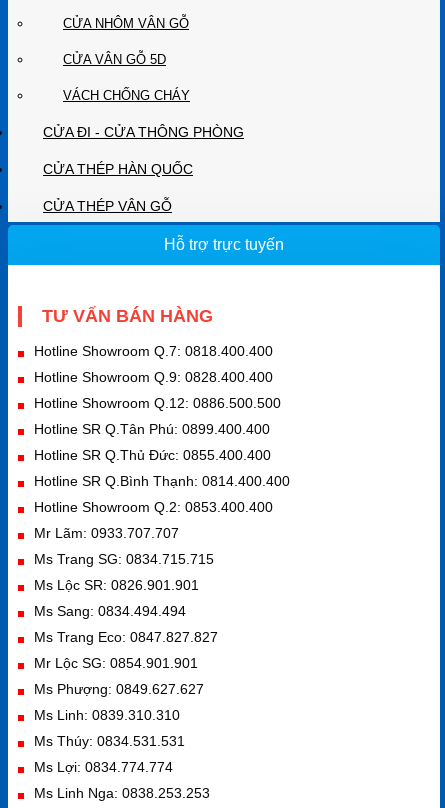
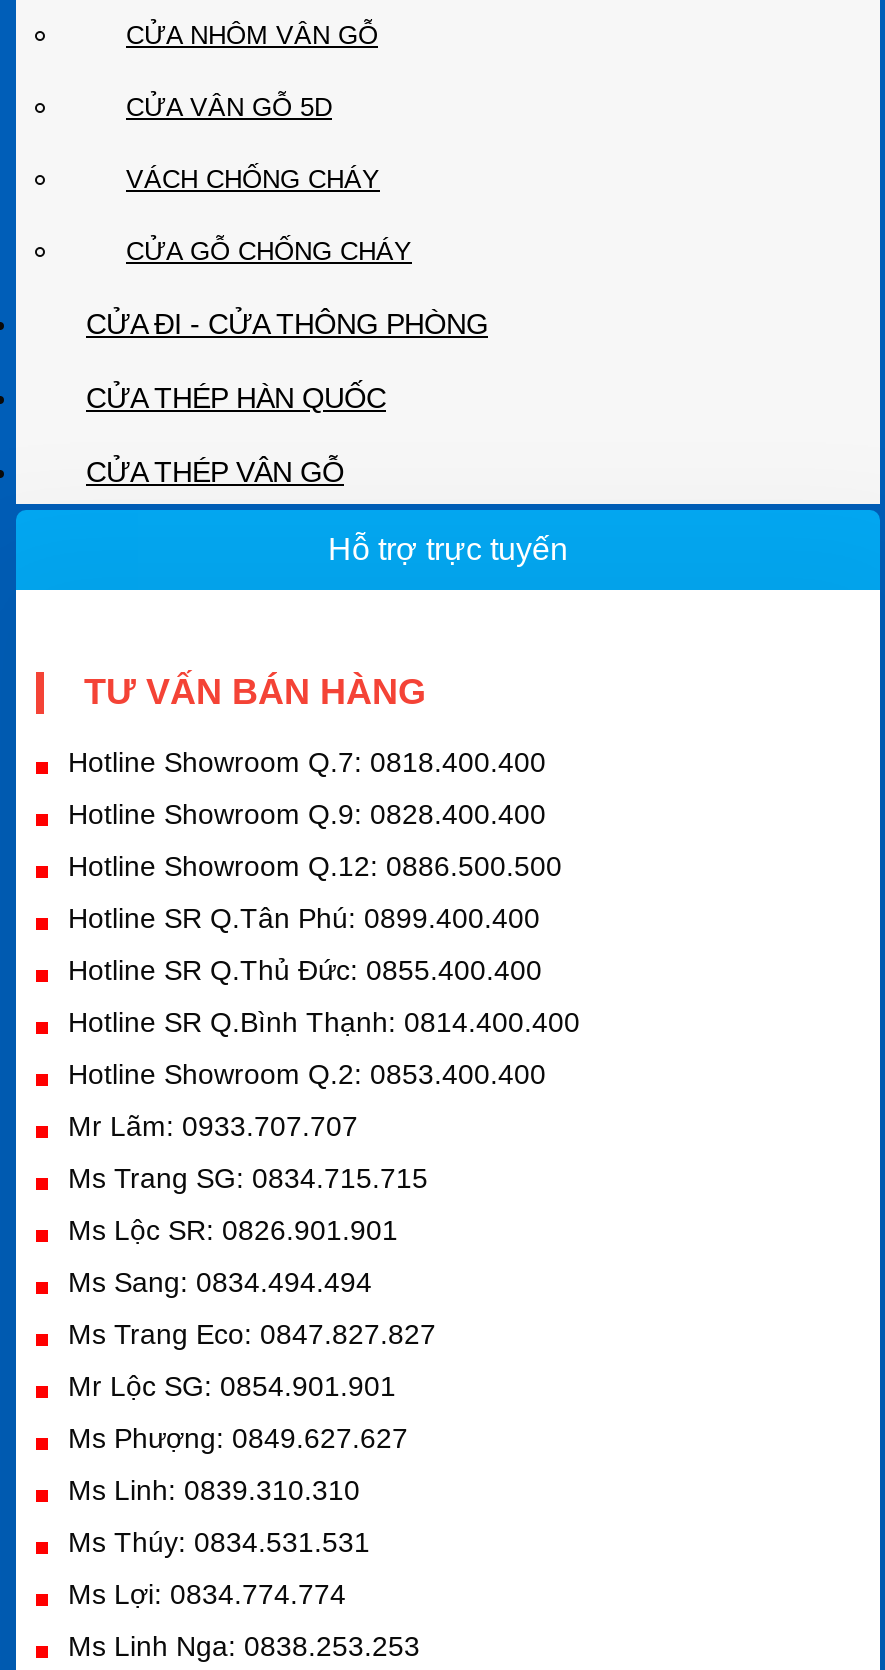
none -> [126,236,412,266] CỬA GỖ CHỐNG CHÁY

